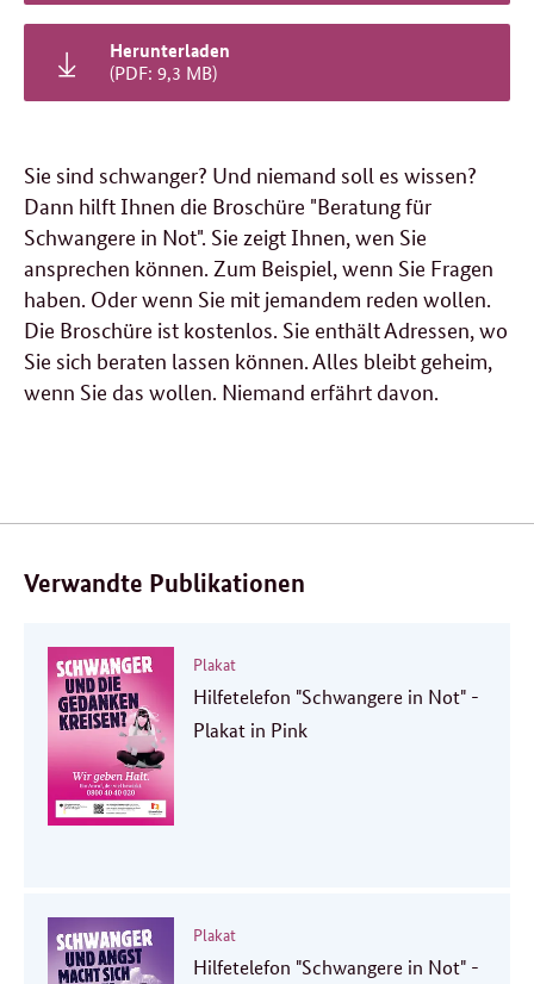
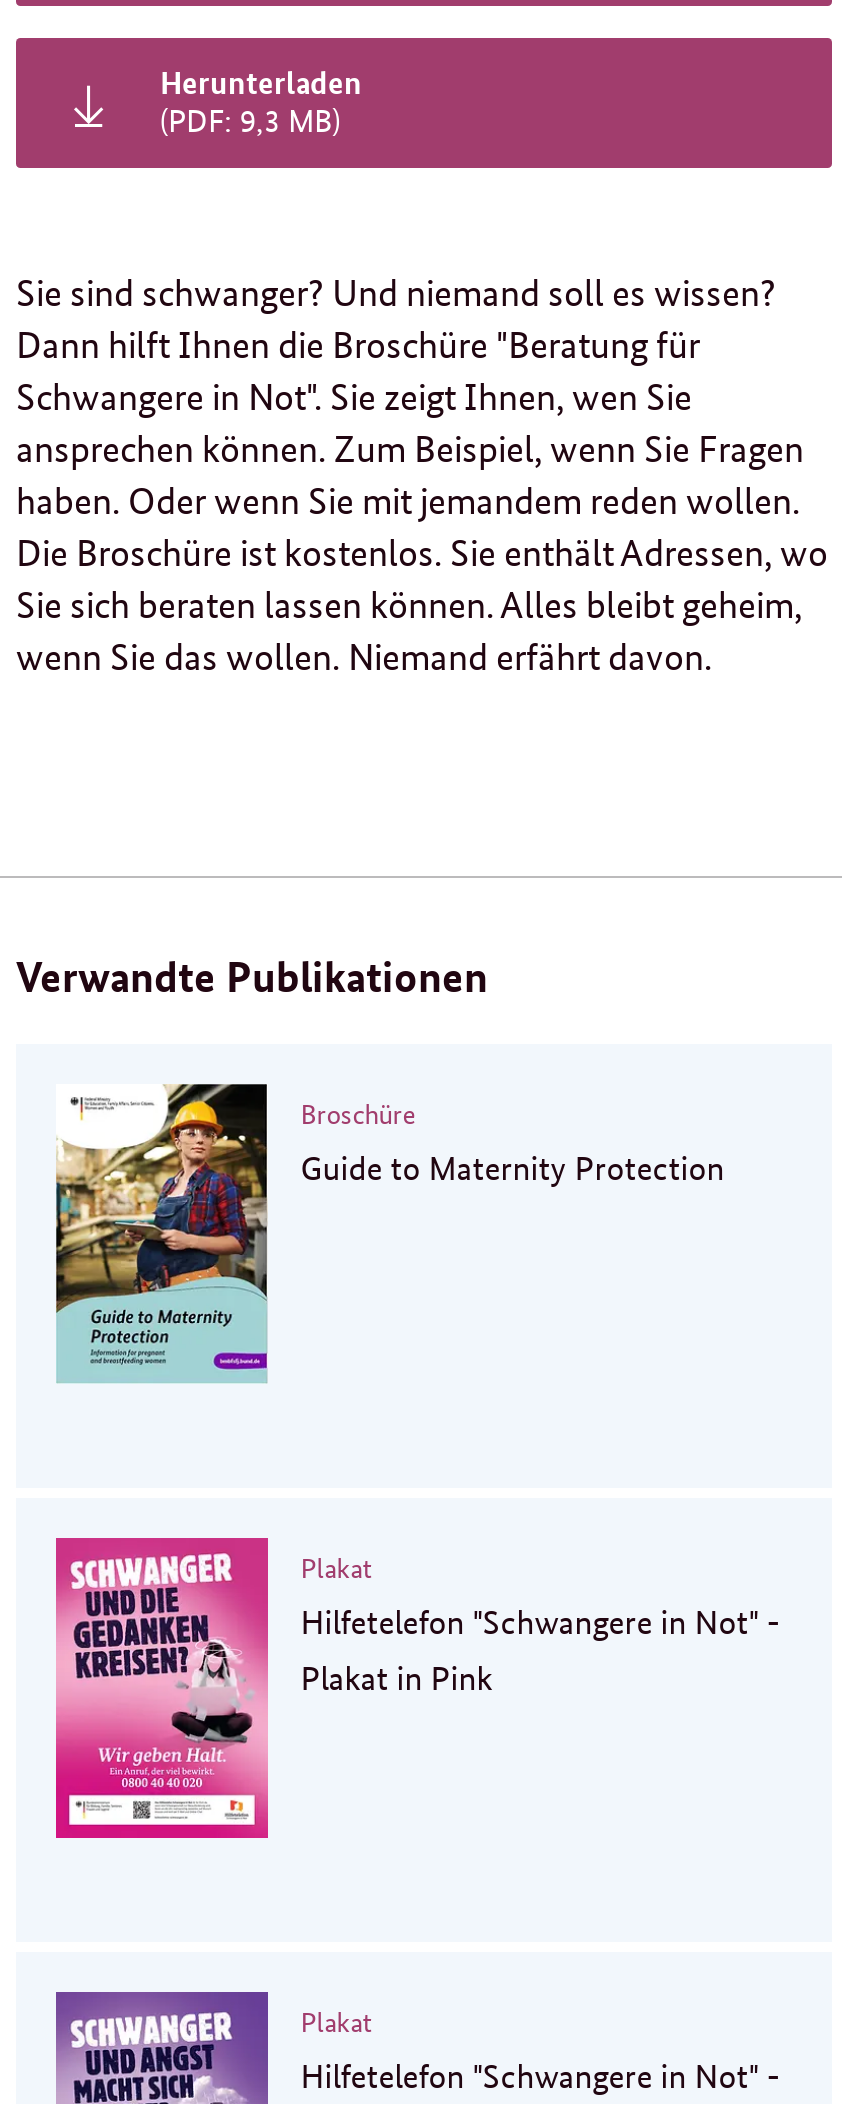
none -> [54,1082,725,1384] [image] | Broschüre | Guide to Maternity Protection

